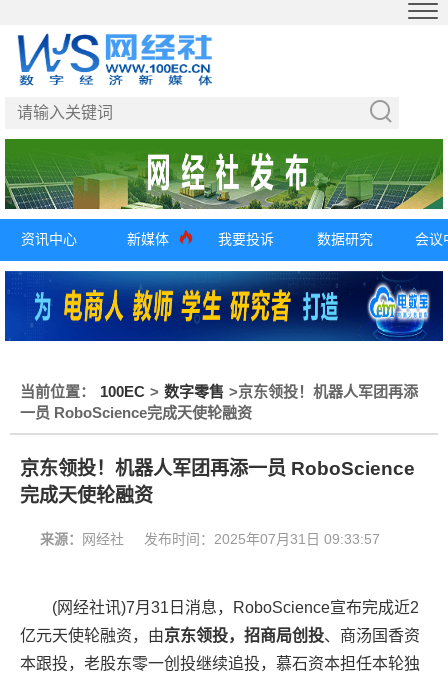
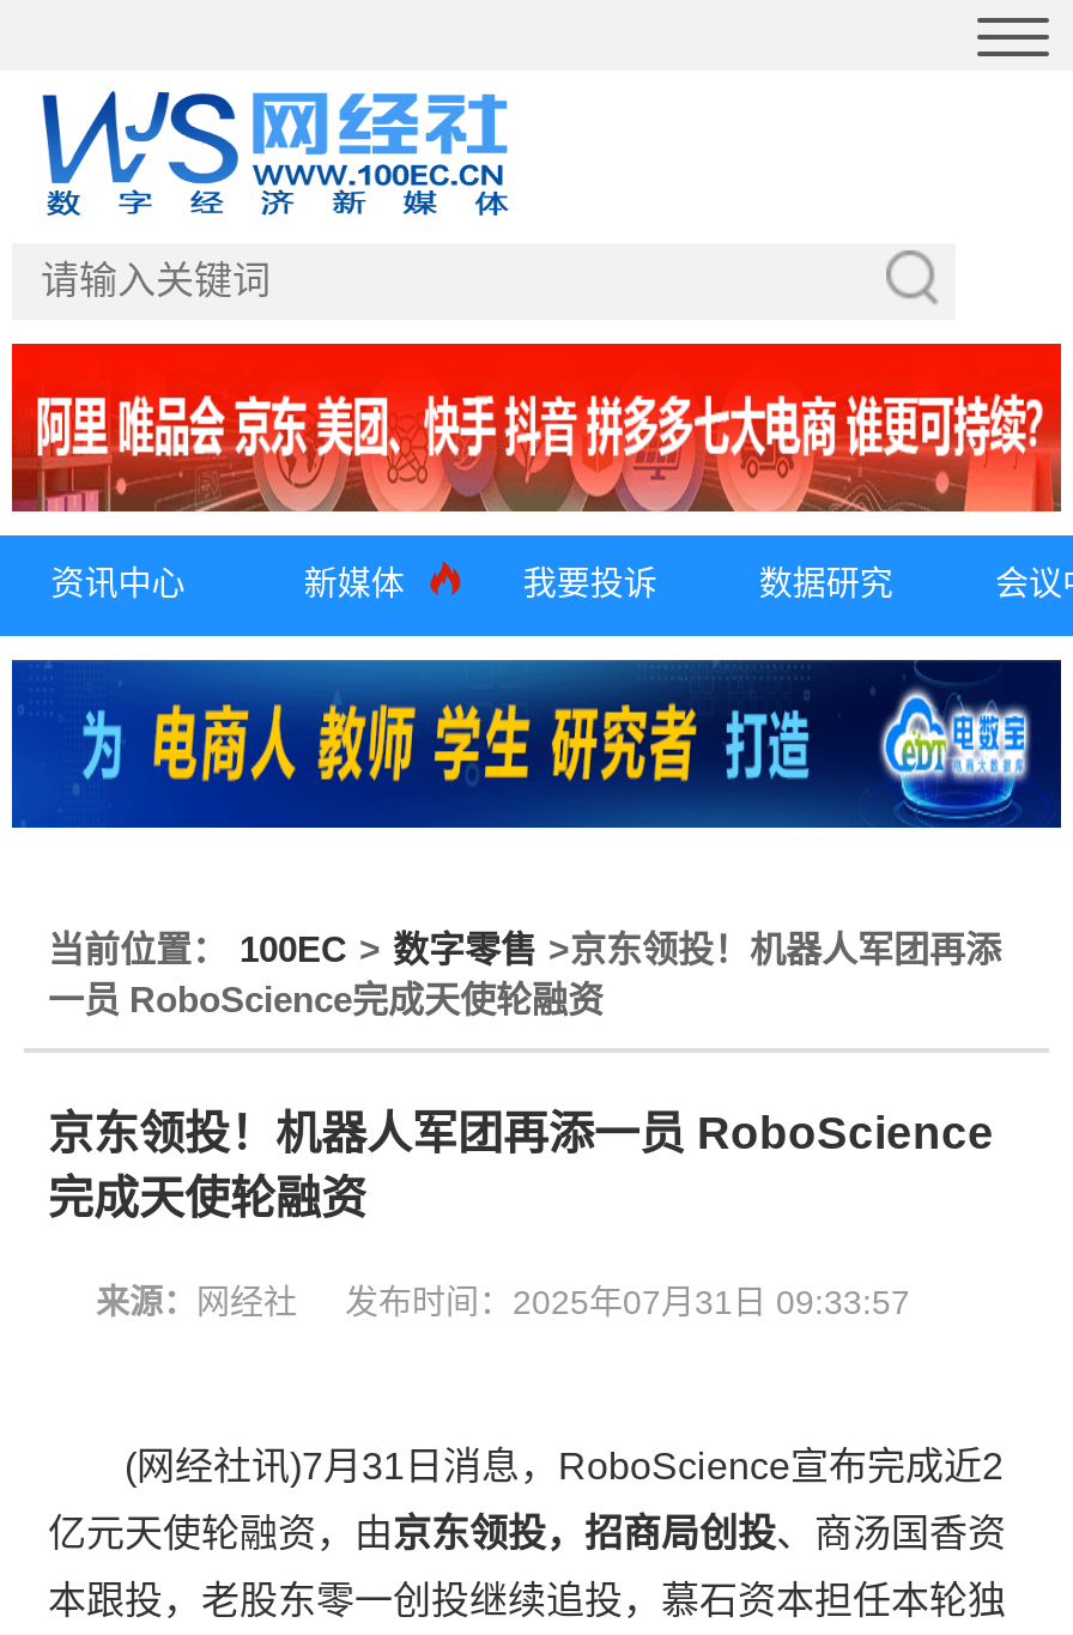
[4,138,444,210] [image] -> [10,341,1063,514] [image]

